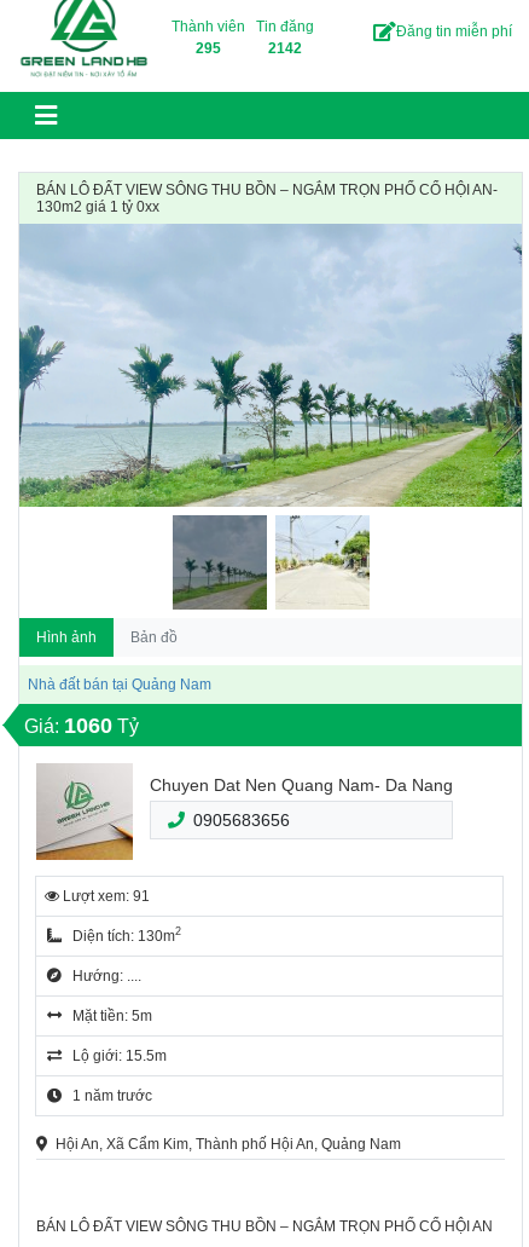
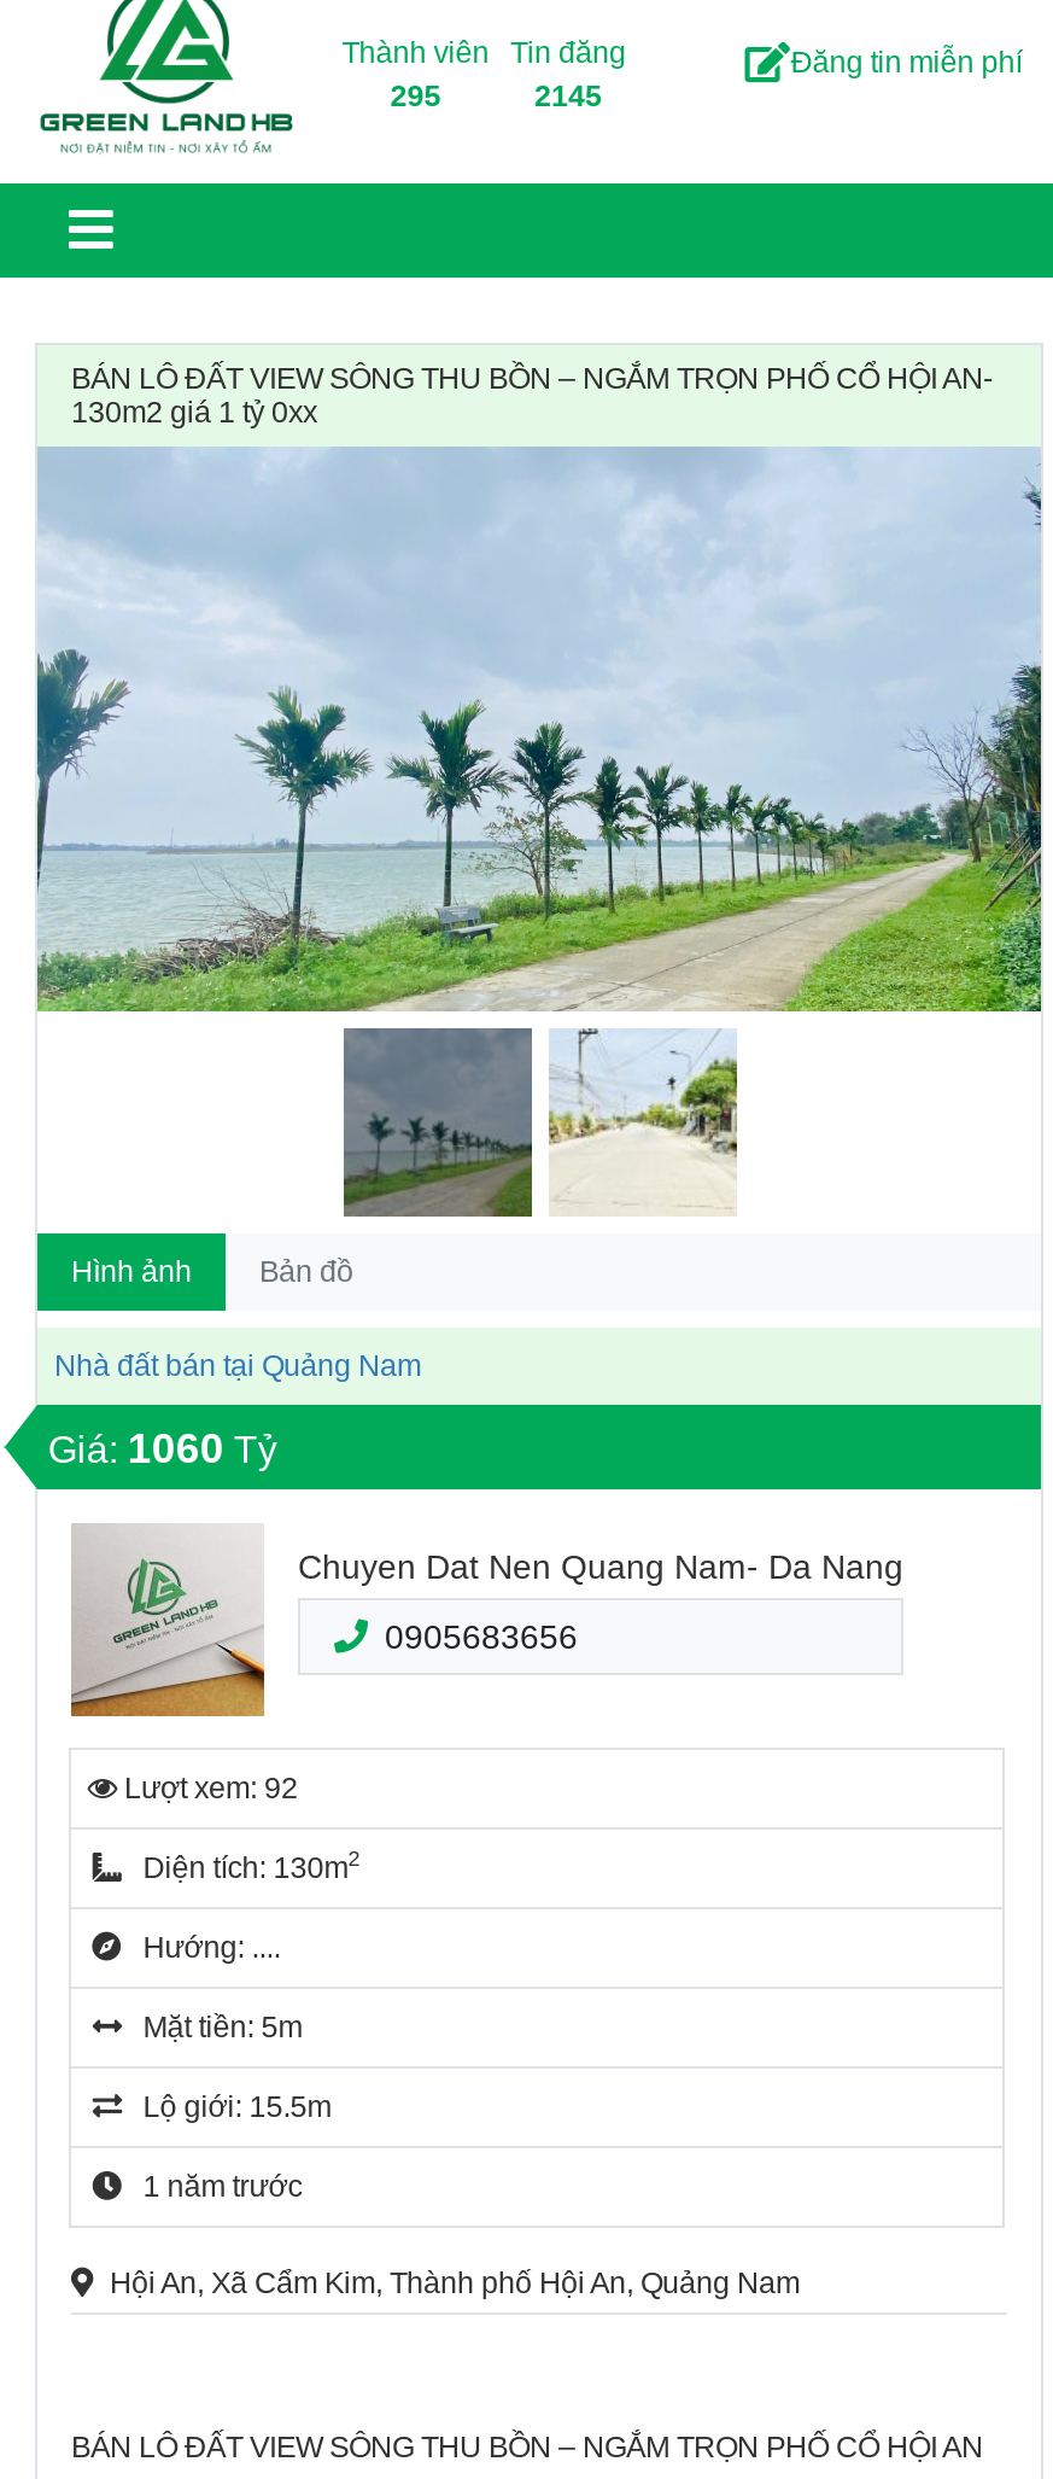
[268,40,302,57] 2142 -> [534,80,602,113] 2145
[59,888,150,905] Lượt xem: 91 -> [117,1772,298,1805] Lượt xem: 92

